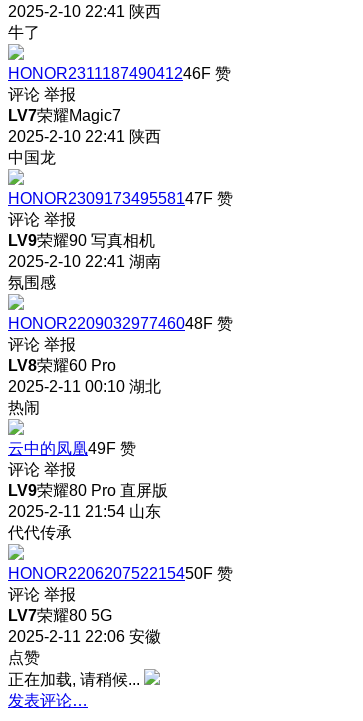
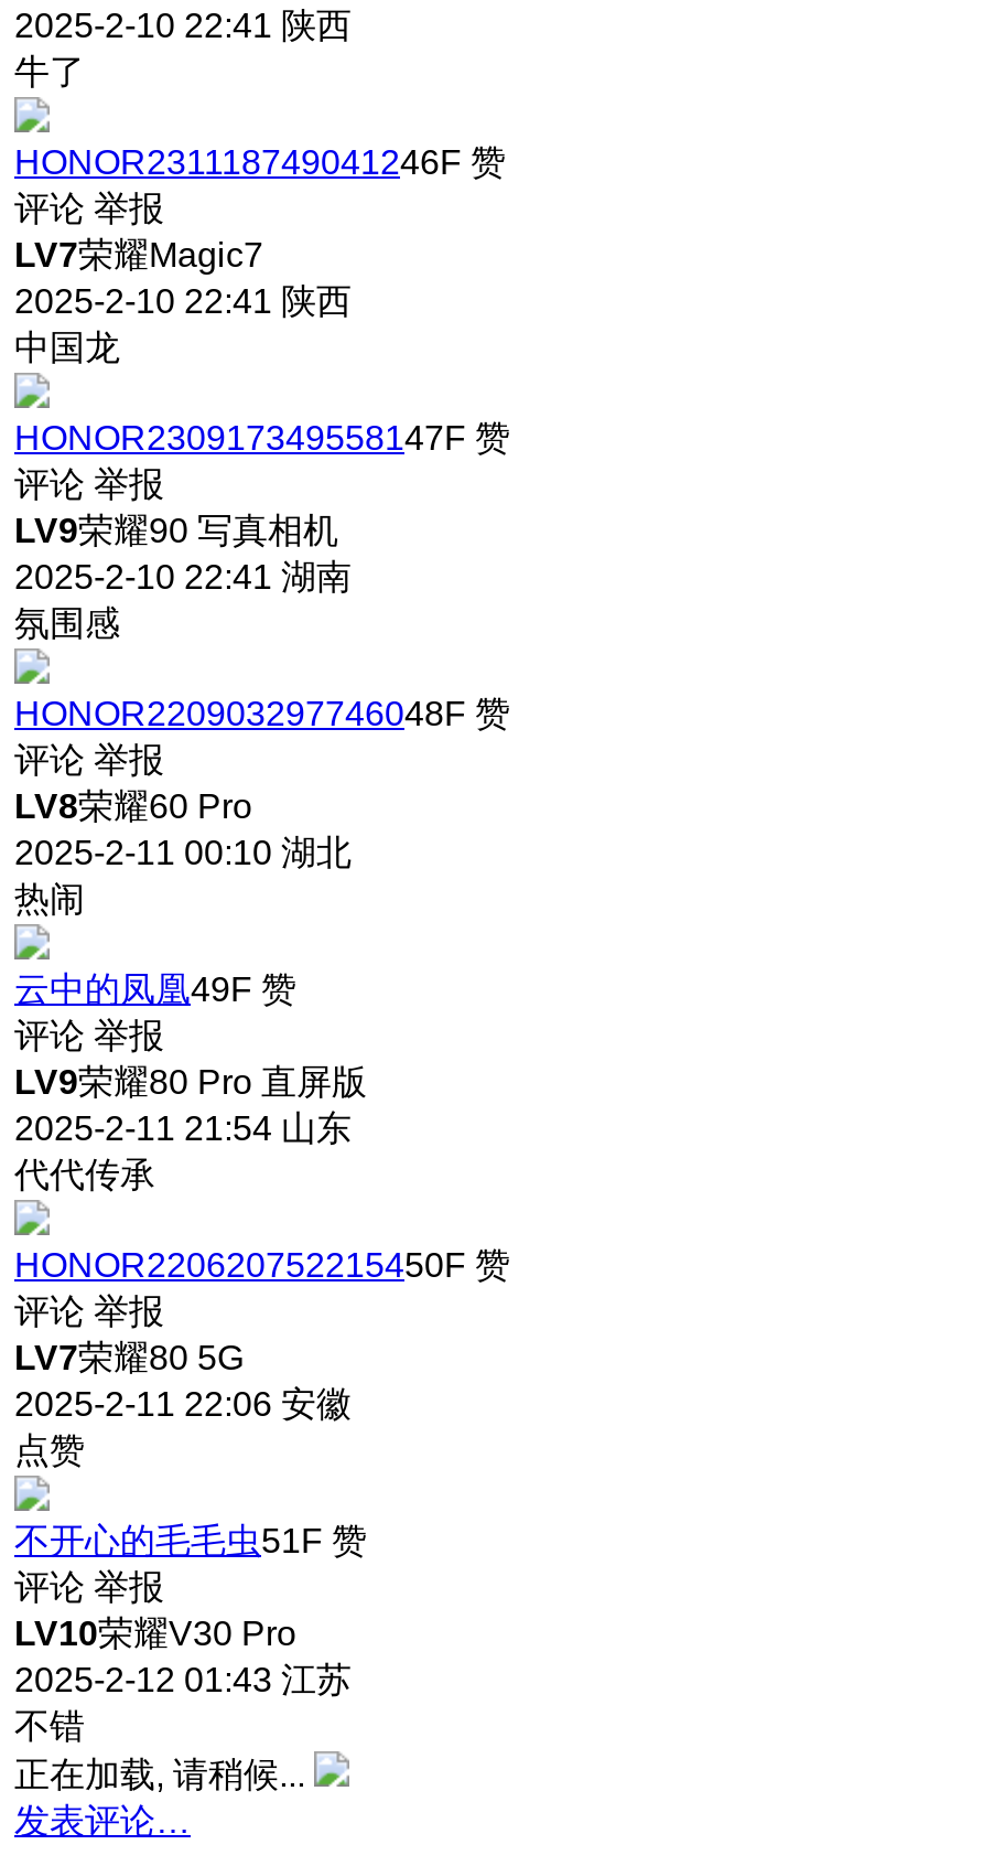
none -> [14,1522,367,1745] 不开心的毛毛虫51F 赞 | 评论 举报 | LV10荣耀V30 Pro | 2025-2-12 01:43 江苏 | 不错

